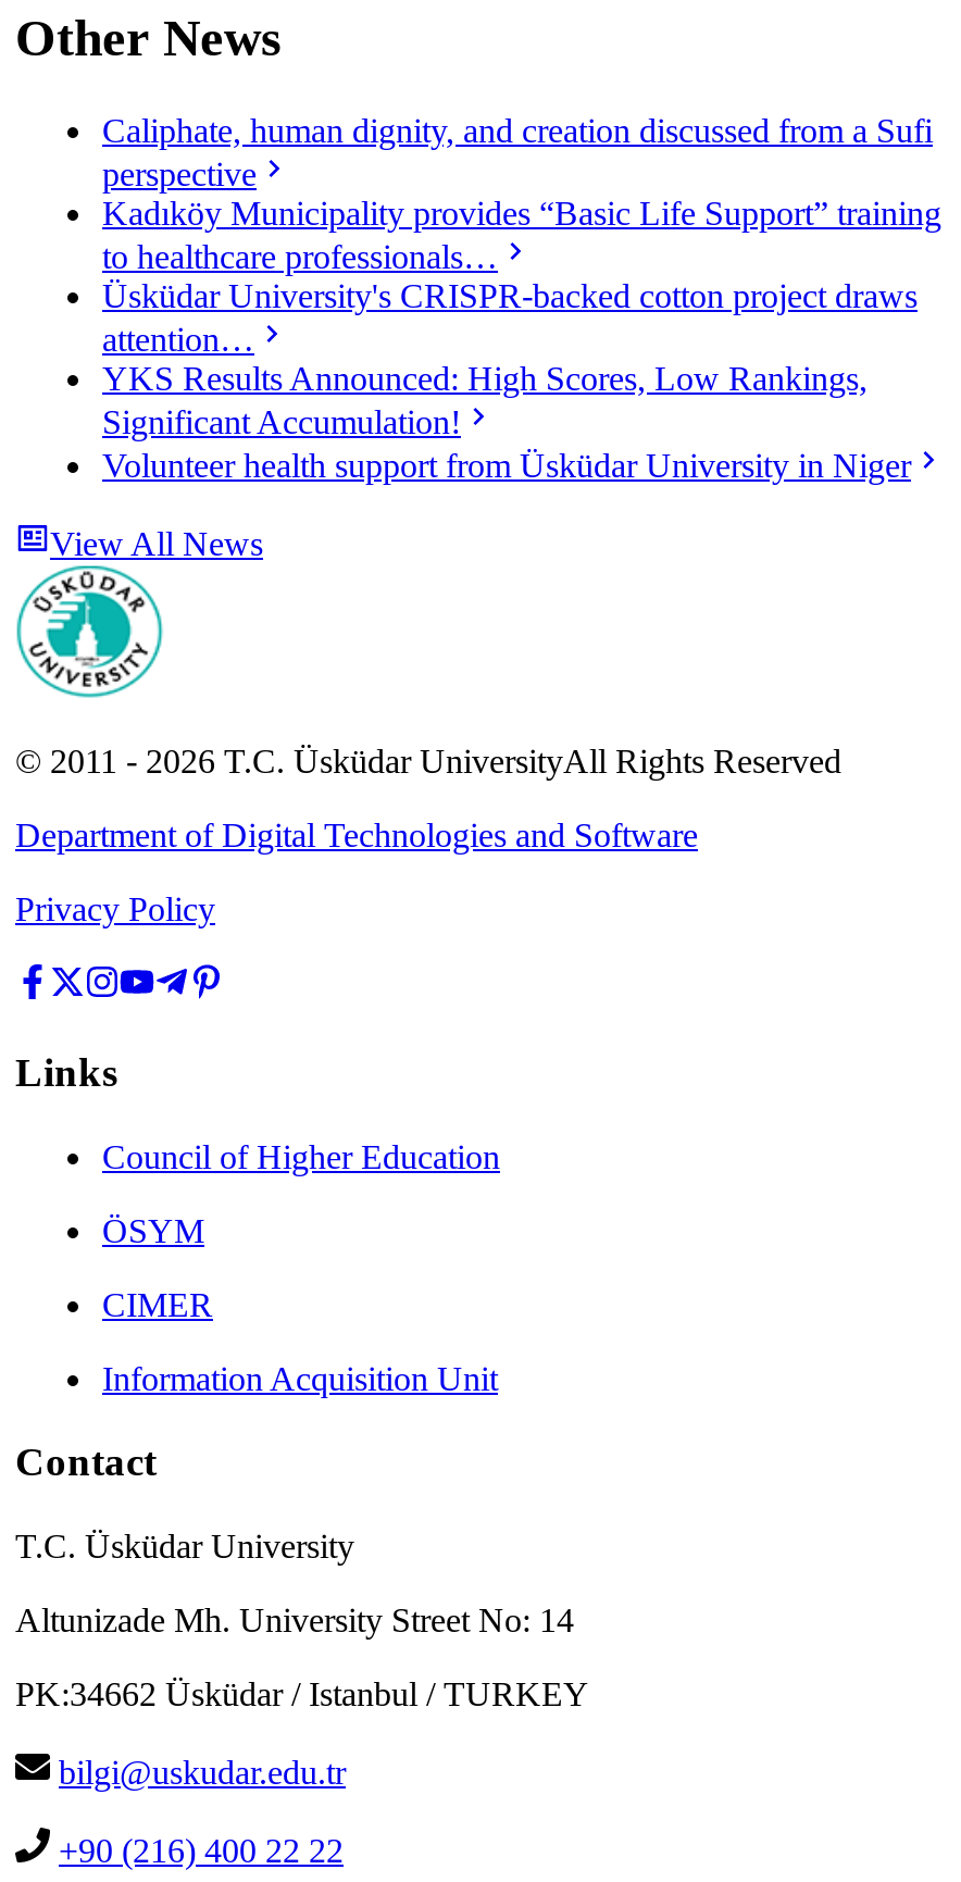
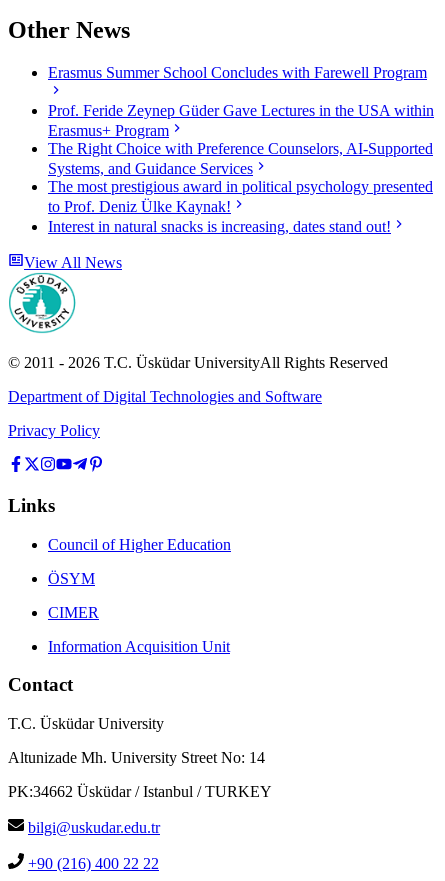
[102,113,941,484] Caliphate, human dignity, and creation discussed from a Sufi | perspective | Kadıköy Municipality provides “Basic Life Support” training | to healthcare professionals… | Üsküdar University's CRISPR-backed cotton project draws | attention… | YKS Results Announced: High Scores, Low Rankings, | Significant Accumulation! | Volunteer health support from Üsküdar University in Niger -> [48,64,434,235] Erasmus Summer School Concludes with Farewell Program | Prof. Feride Zeynep Güder Gave Lectures in the USA within | Erasmus+ Program | The Right Choice with Preference Counselors, AI-Supported | Systems, and Guidance Services | The most prestigious award in political psychology presented | to Prof. Deniz Ülke Kaynak! | Interest in natural snacks is increasing, dates stand out!

